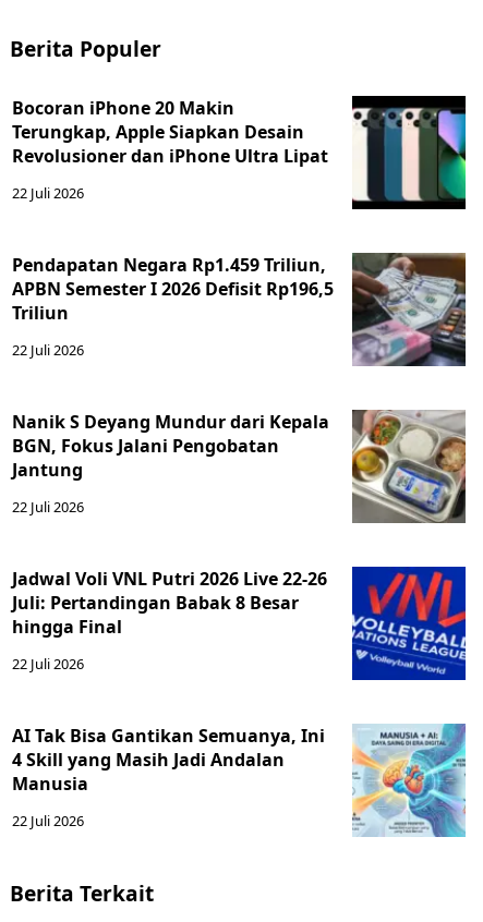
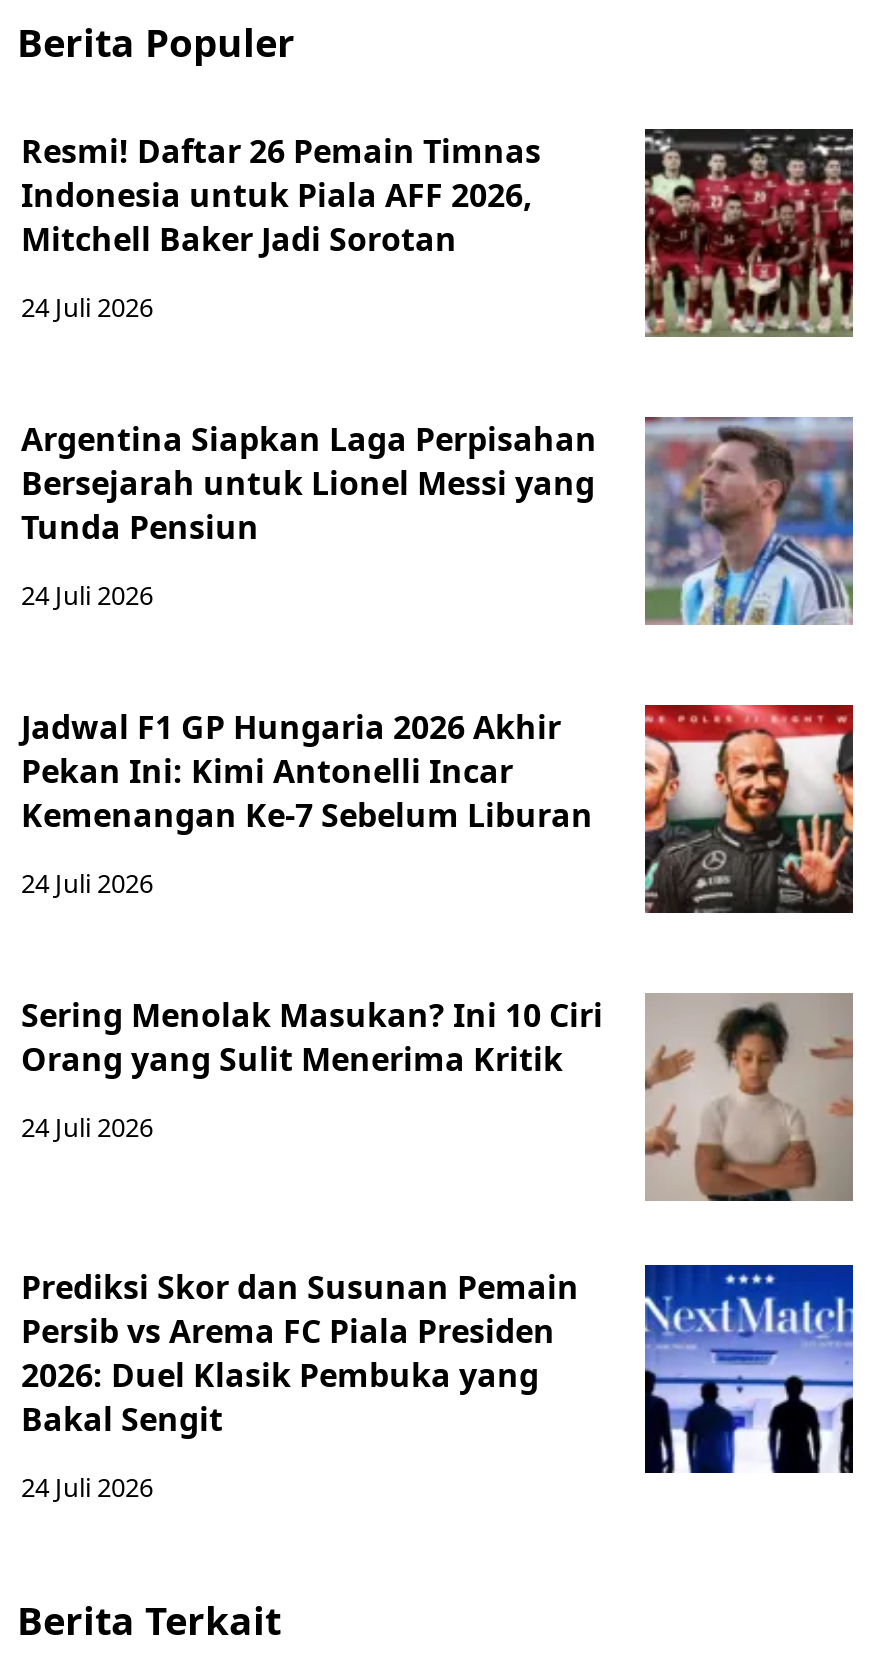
[12,96,328,168] Bocoran iPhone 20 Makin | Terungkap, Apple Siapkan Desain | Revolusioner dan iPhone Ultra Lipat -> [21,129,541,261] Resmi! Daftar 26 Pemain Timnas | Indonesia untuk Piala AFF 2026, | Mitchell Baker Jadi Sorotan
[351,97,467,210] [image] -> [643,129,855,339] [image]
[12,183,84,203] 22 Juli 2026 -> [21,289,153,325] 24 Juli 2026
[12,253,467,367] [image] | Pendapatan Negara Rp1.459 Triliun, | APBN Semester I 2026 Defisit Rp196,5 | Triliun -> [21,417,853,627] [image] | Argentina Siapkan Laga Perpisahan | Bersejarah untuk Lionel Messi yang | Tunda Pensiun
[12,340,84,360] 22 Juli 2026 -> [21,577,153,613] 24 Juli 2026
[12,409,466,523] [image] | Nanik S Deyang Mundur dari Kepala | BGN, Fokus Jalani Pengobatan | Jantung -> [21,703,855,915] [image] | Jadwal F1 GP Hungaria 2026 Akhir | Pekan Ini: Kimi Antonelli Incar | Kemenangan Ke-7 Sebelum Liburan
[12,497,84,517] 22 Juli 2026 -> [21,865,153,901] 24 Juli 2026
[12,566,467,681] [image] | Jadwal Voli VNL Putri 2026 Live 22-26 | Juli: Pertandingan Babak 8 Besar | hingga Final -> [21,991,855,1203] [image] | Sering Menolak Masukan? Ini 10 Ciri | Orang yang Sulit Menerima Kritik
[12,654,84,674] 22 Juli 2026 -> [21,1109,153,1145] 24 Juli 2026
[12,715,467,838] [image] | AI Tak Bisa Gantikan Semuanya, Ini | 4 Skill yang Masih Jadi Andalan | Manusia -> [21,1263,855,1489] [image] | Prediksi Skor dan Susunan Pemain | Persib vs Arema FC Piala Presiden | 2026: Duel Klasik Pembuka yang | Bakal Sengit
[12,811,84,830] 22 Juli 2026 -> [21,1469,153,1505] 24 Juli 2026

